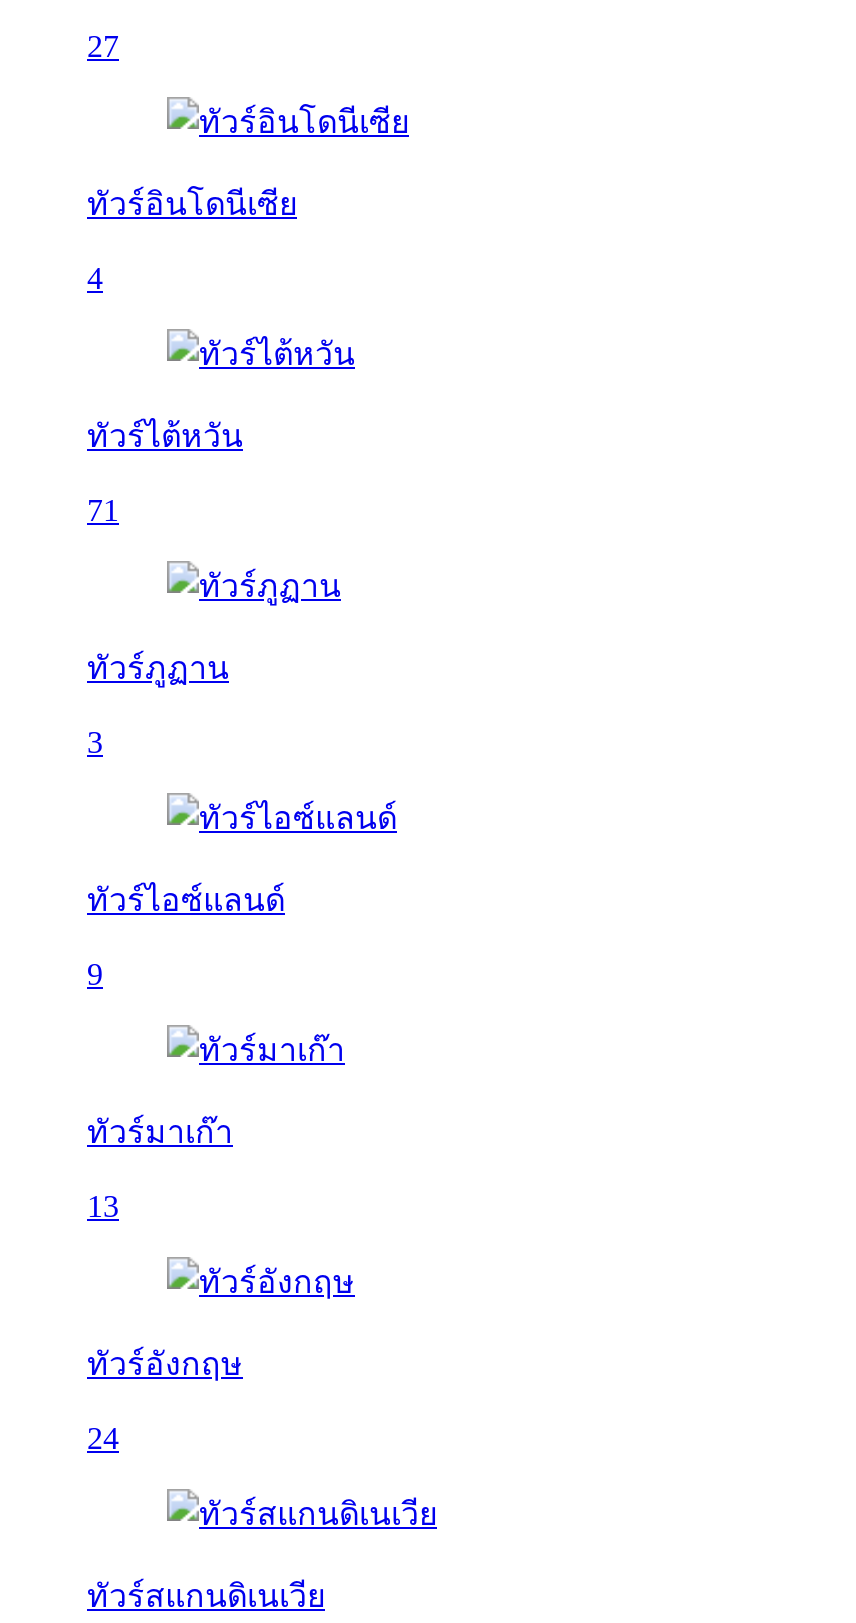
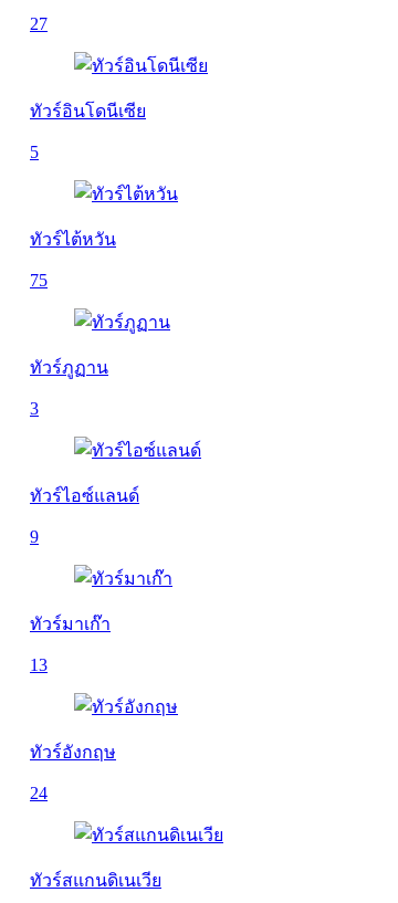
[87,261,103,295] 4 -> [30,143,39,161] 5
[87,493,119,527] 71 -> [30,271,48,290] 75

